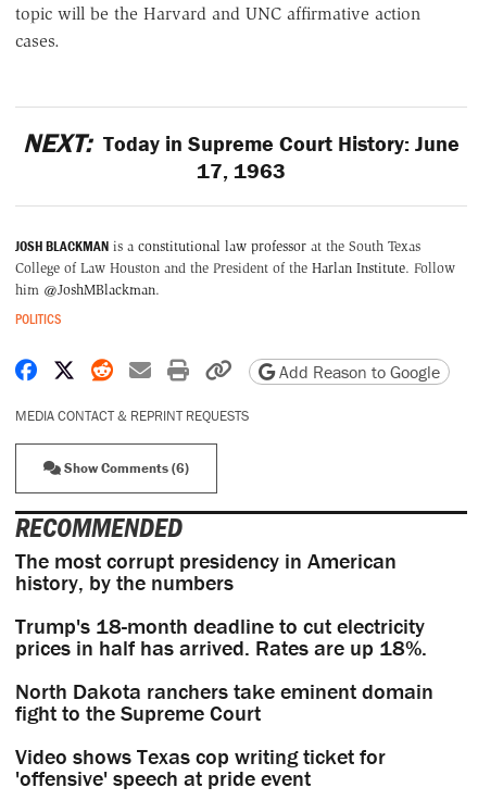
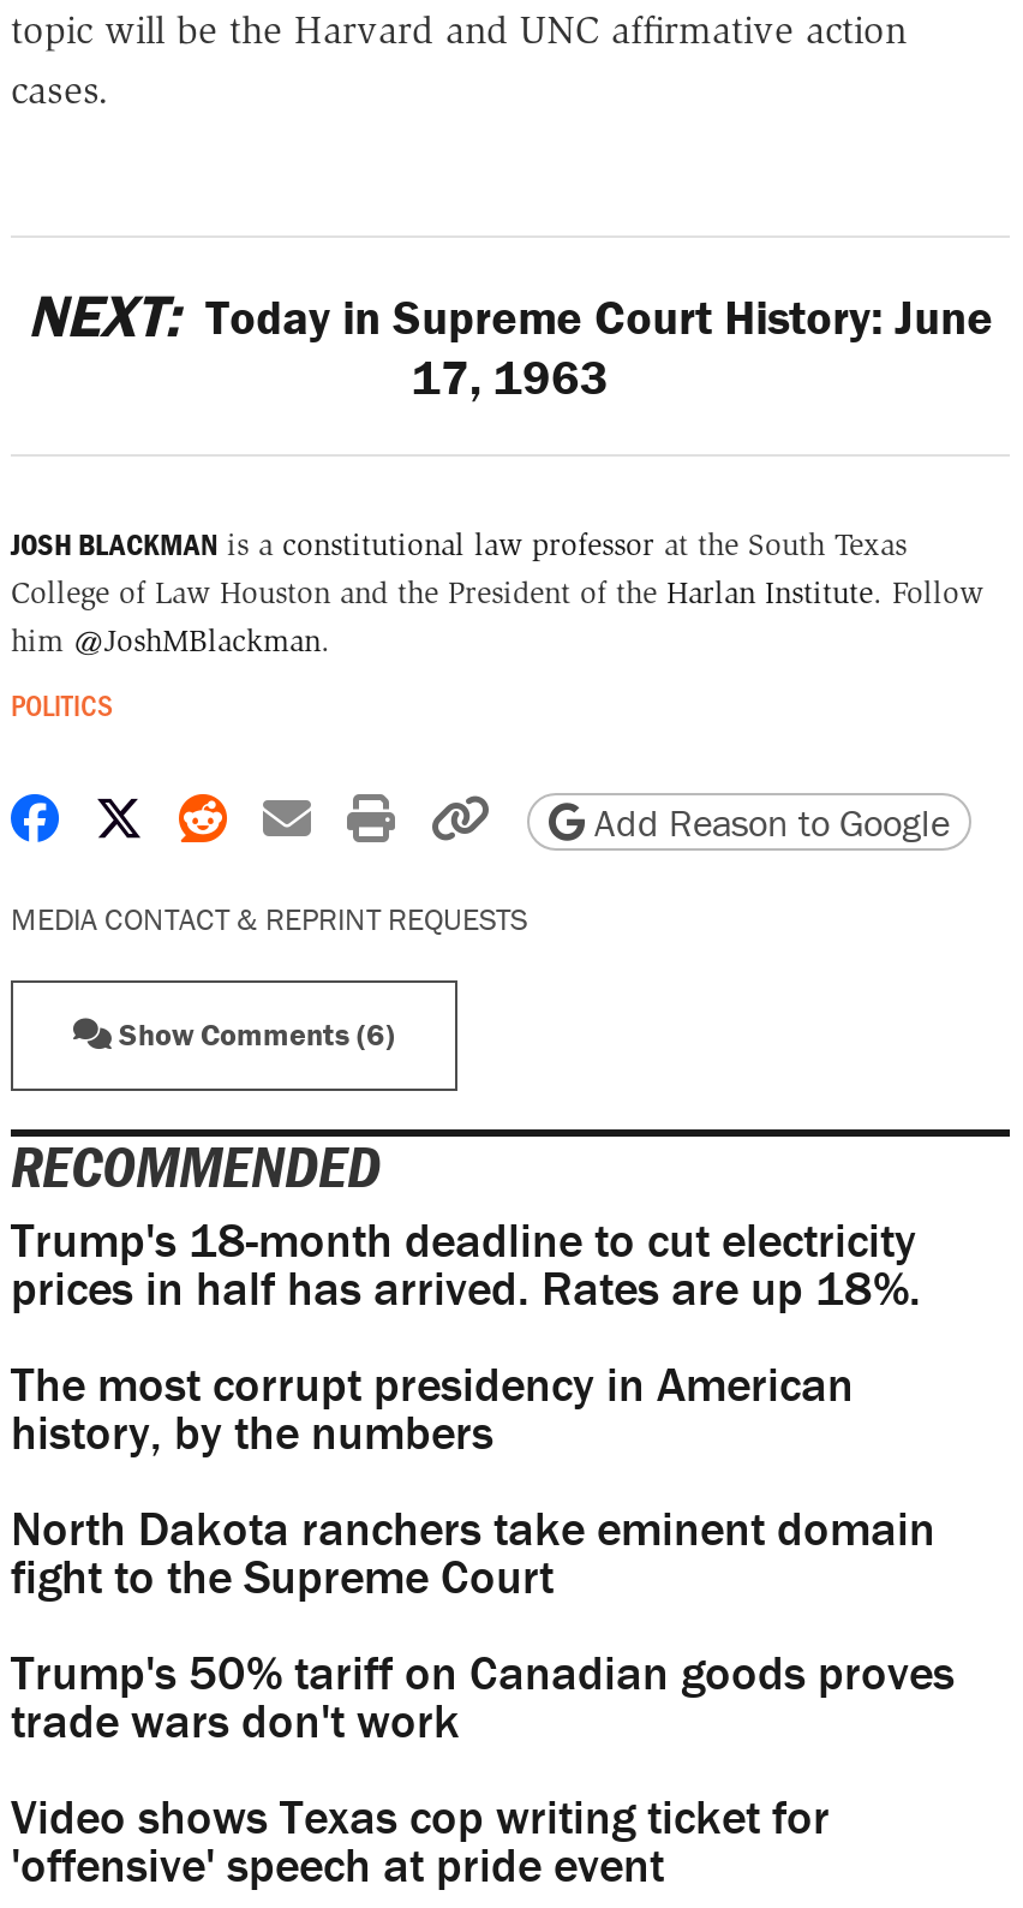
moved [15,612,427,661] -> [11,1208,921,1316]: Trump's 18-month deadline to cut electricity | prices in half has arrived. Rates are up 18%.
none -> [11,1641,955,1749] Trump's 50% tariff on Canadian goods proves | trade wars don't work

